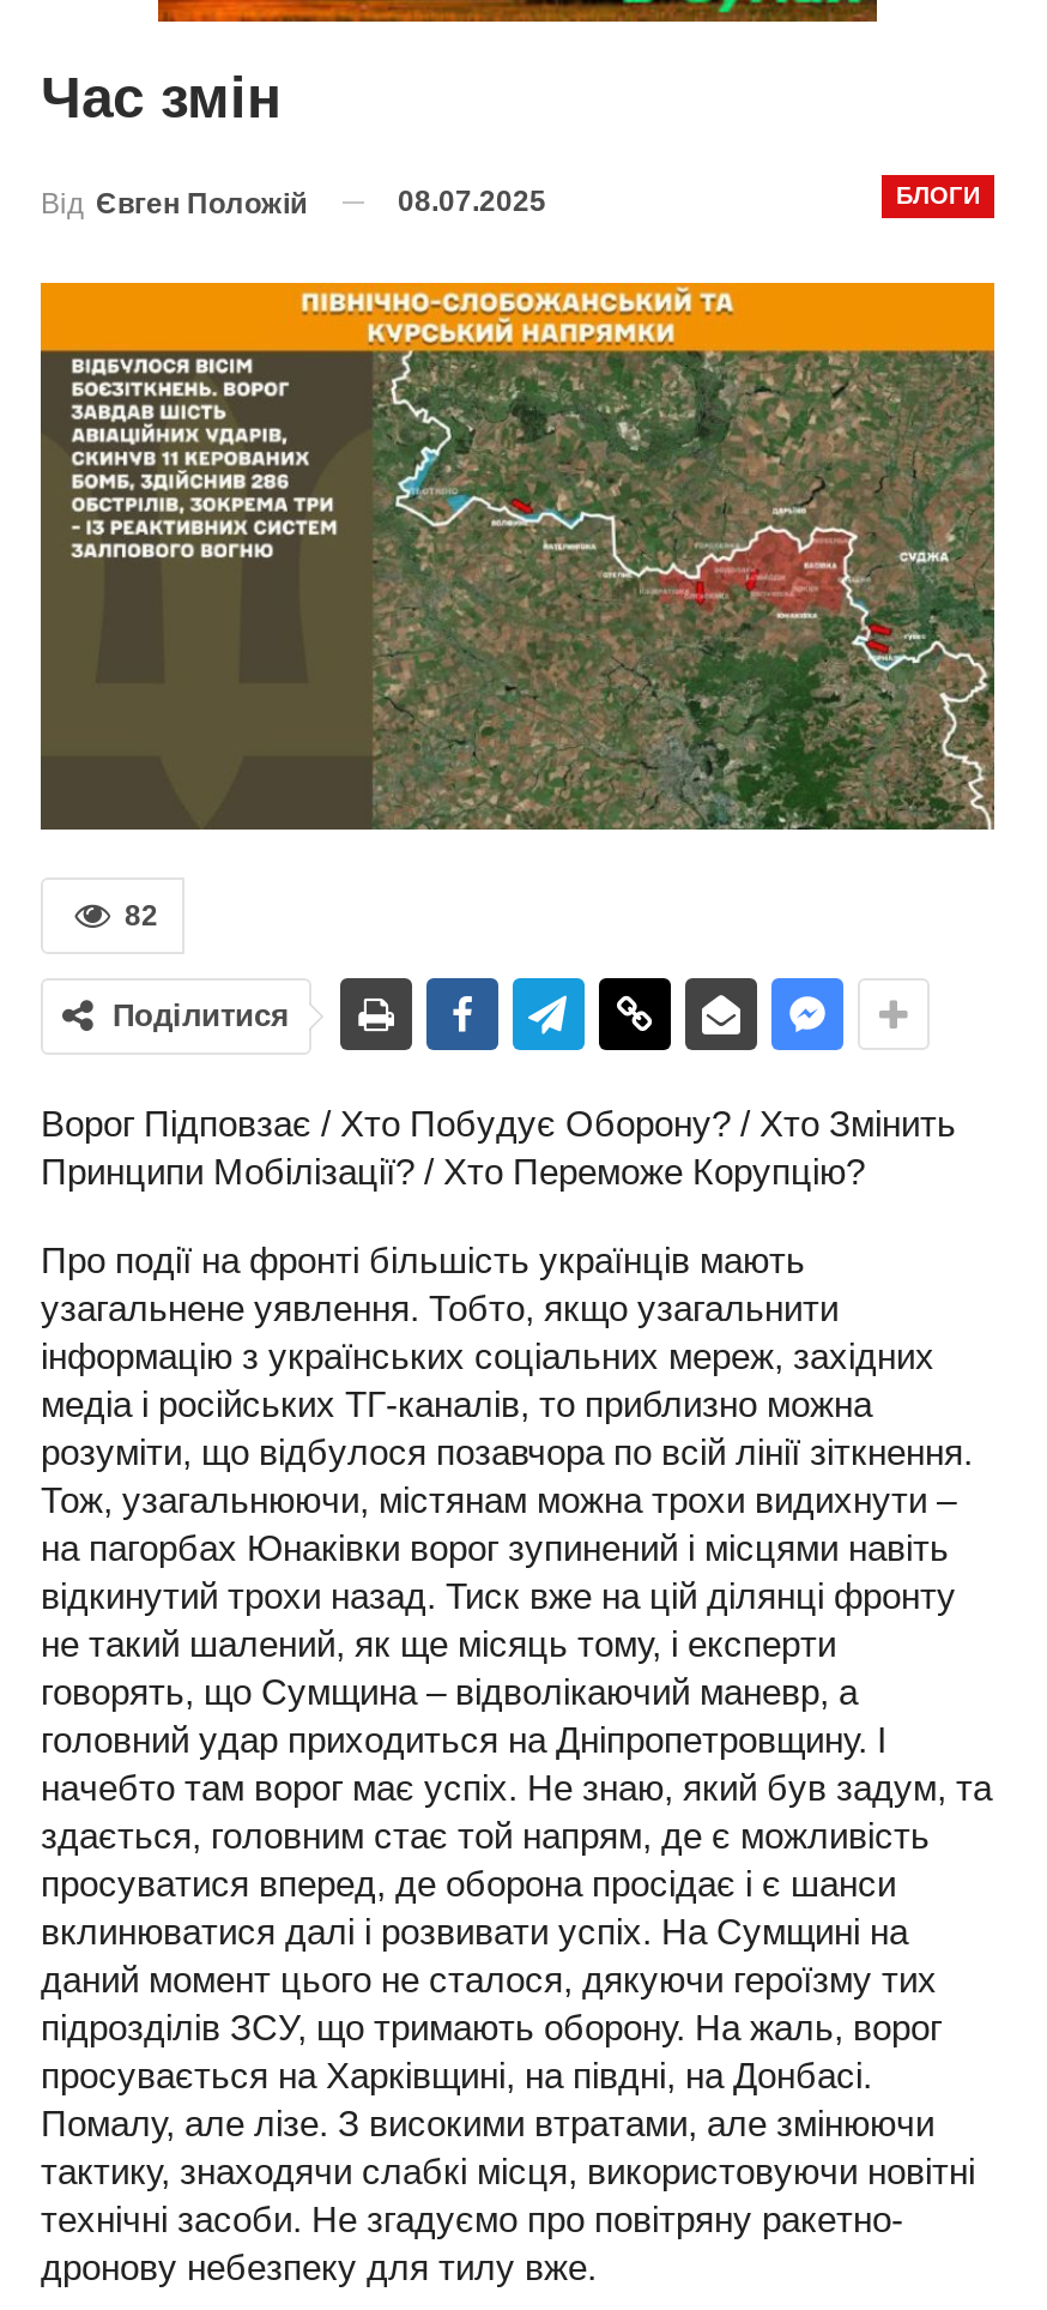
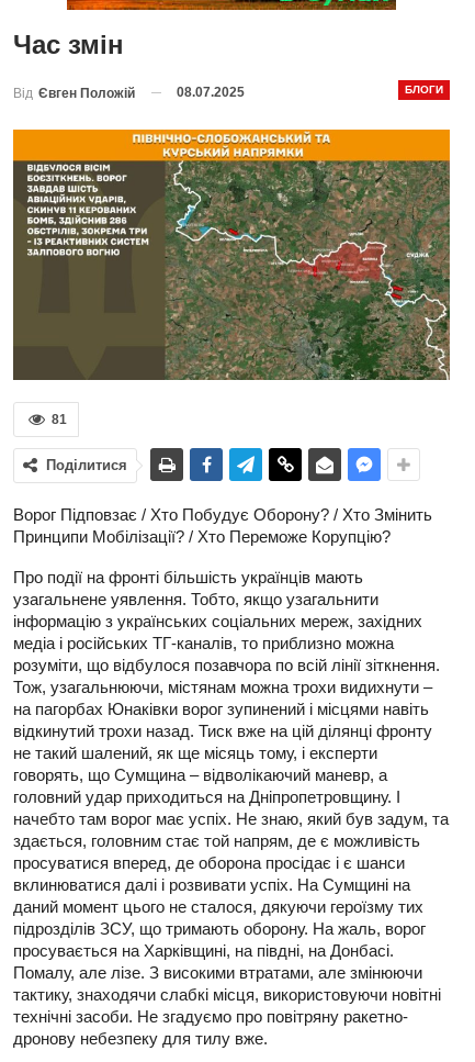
[125,899,158,933] 82 -> [52,412,67,427] 81

